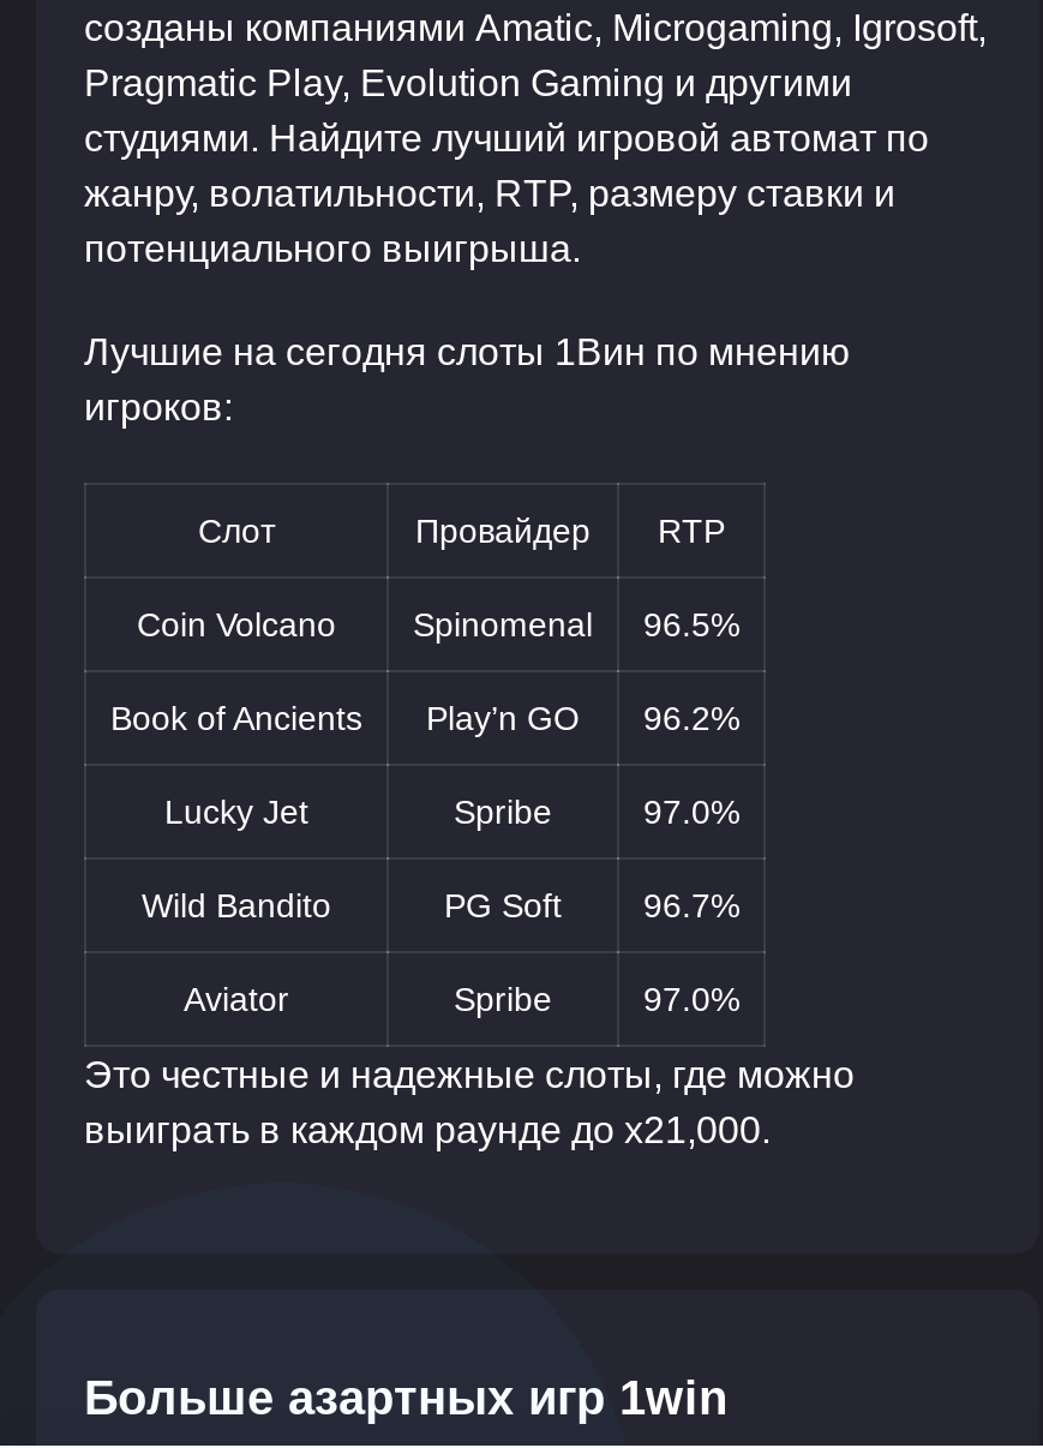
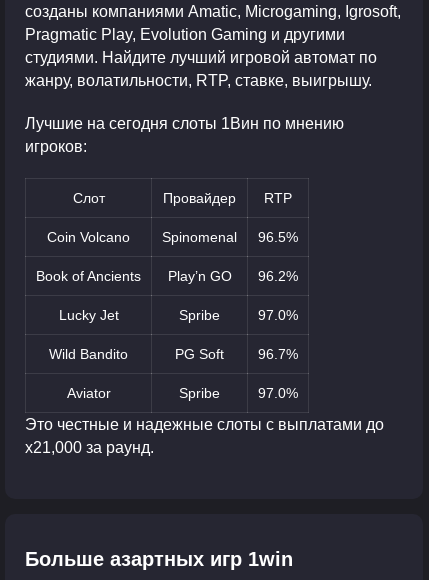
[84,173,895,269] жанру, волатильности, RTP, размеру ставки и | потенциального выигрыша. -> [25,72,372,89] жанру, волатильности, RTP, ставке, выигрышу.
[84,1054,855,1150] Это честные и надежные слоты, где можно | выиграть в каждом раунде до x21,000. -> [25,416,384,456] Это честные и надежные слоты с выплатами до | x21,000 за раунд.

